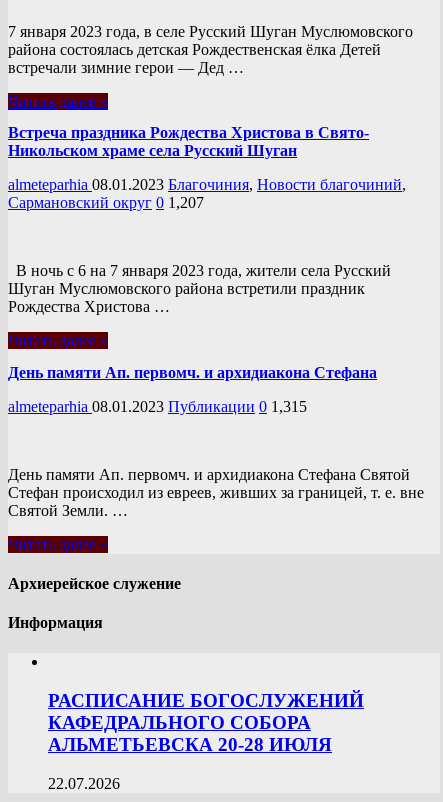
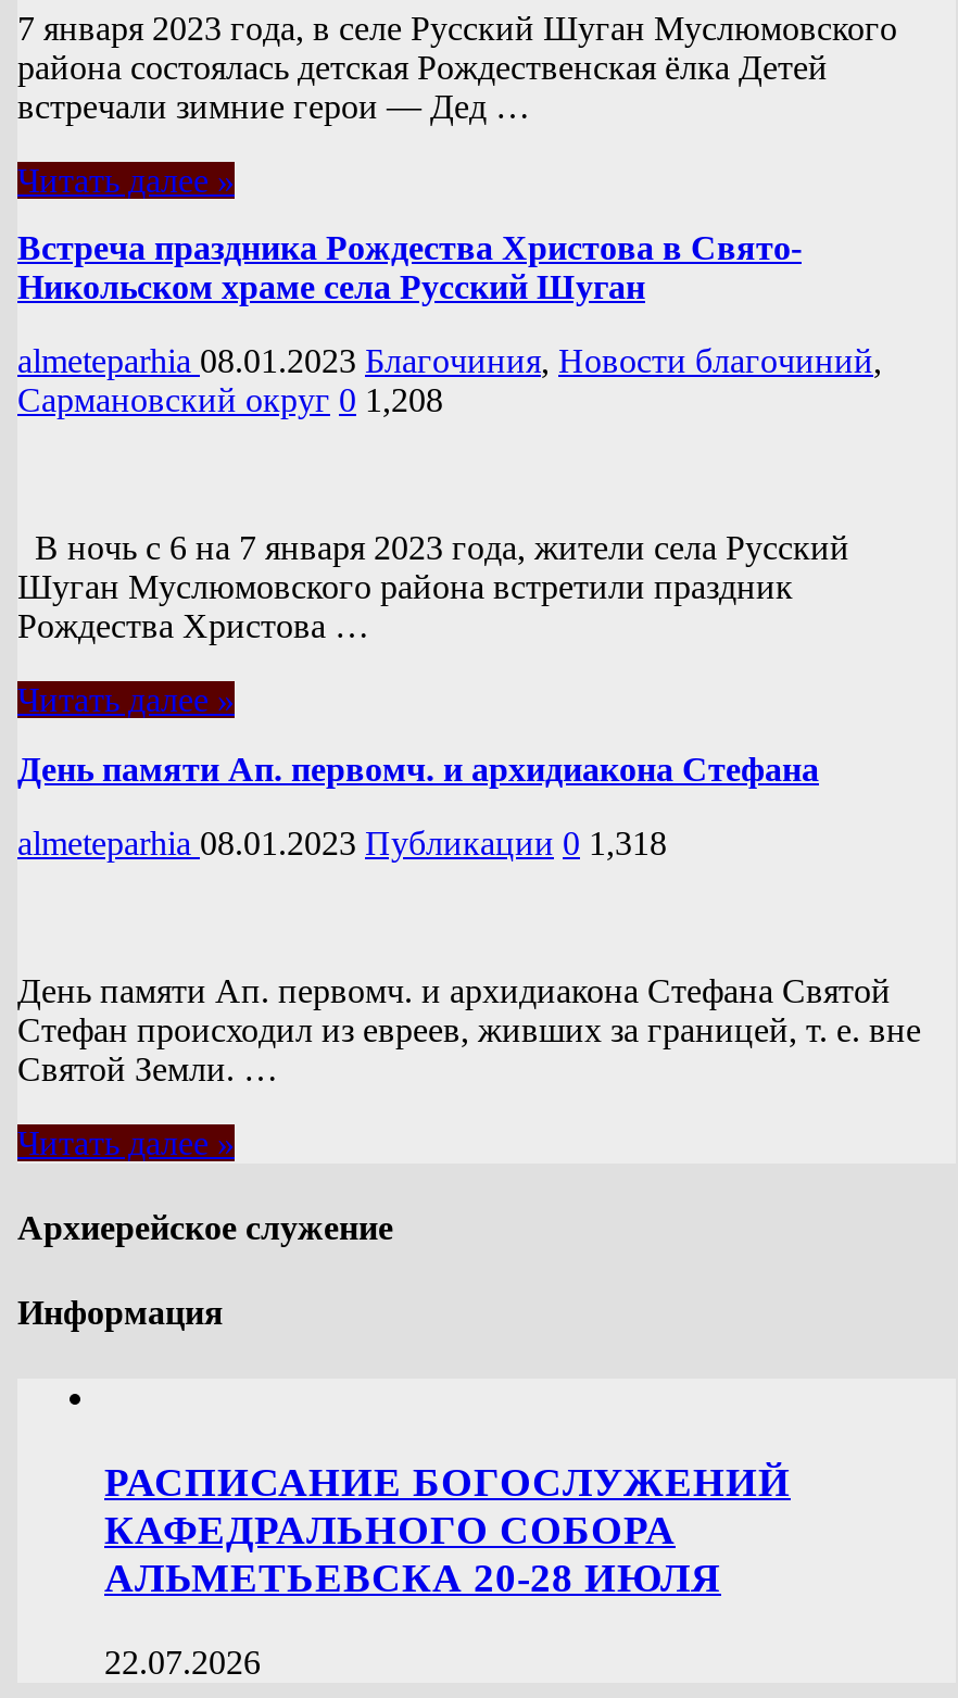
[8,194,204,211] Сармановский округ 0 1,207 -> [17,382,443,419] Сармановский округ 0 1,208
[8,398,307,415] almeteparhia 08.01.2023 Публикации 0 1,315 -> [17,824,667,861] almeteparhia 08.01.2023 Публикации 0 1,318

